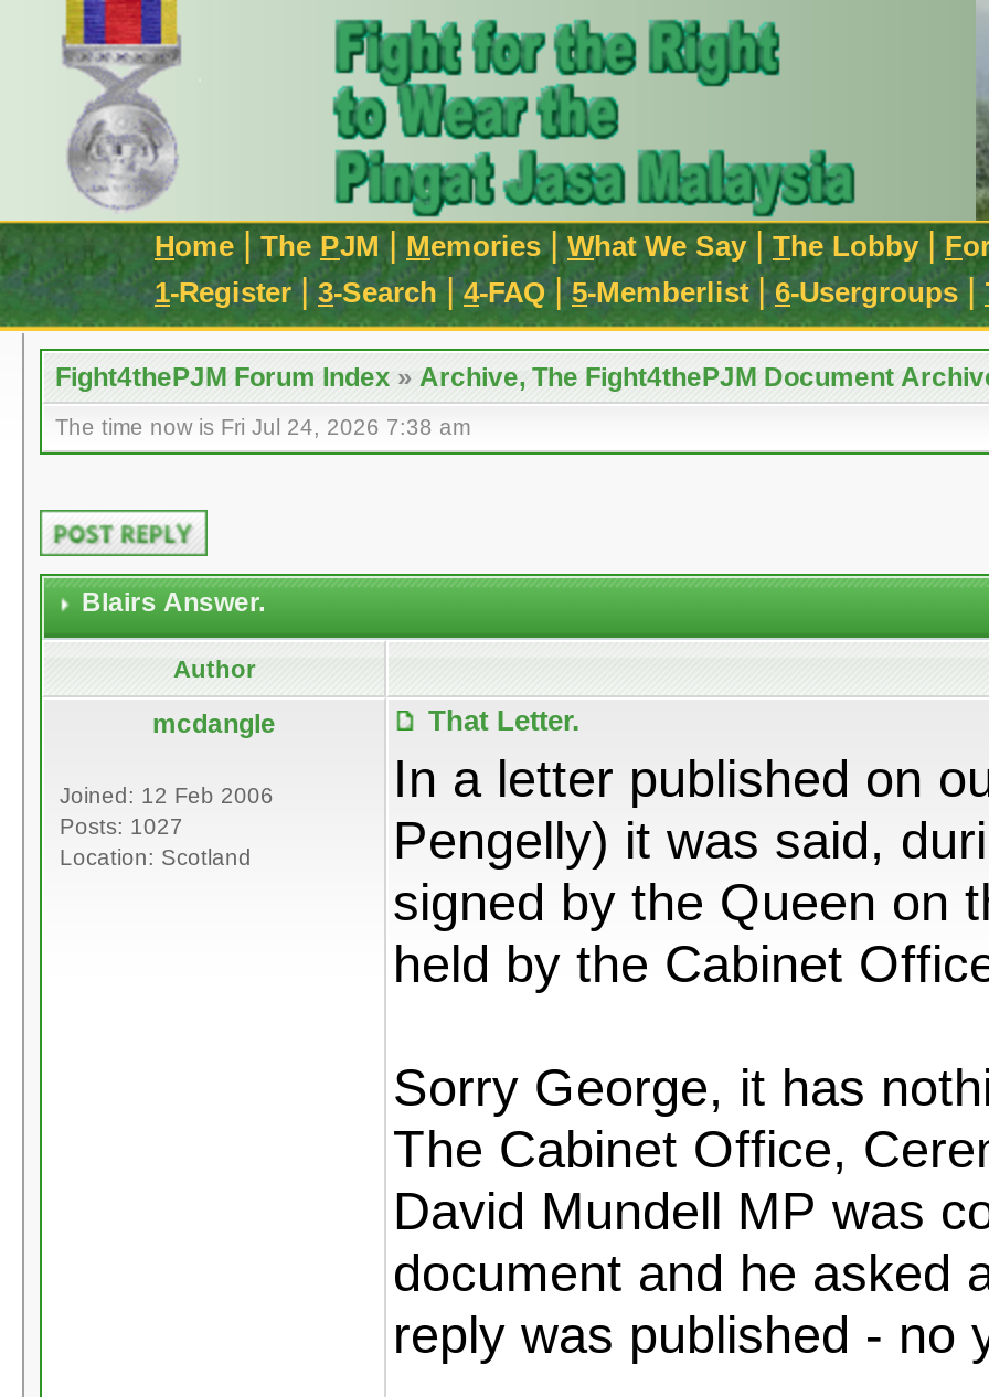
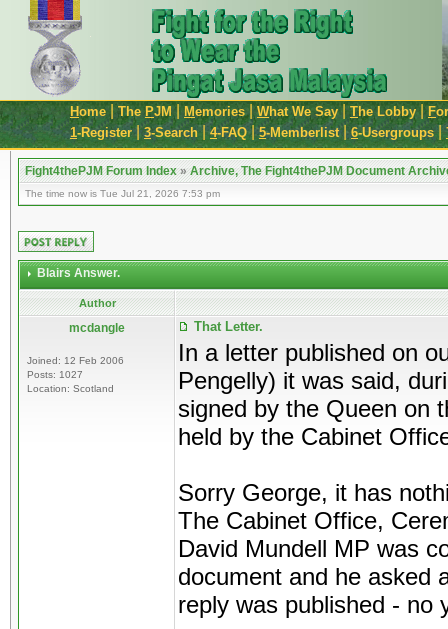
[55,415,470,439] The time now is Fri Jul 24, 2026 7:38 am -> [25,188,220,199] The time now is Tue Jul 21, 2026 7:53 pm

